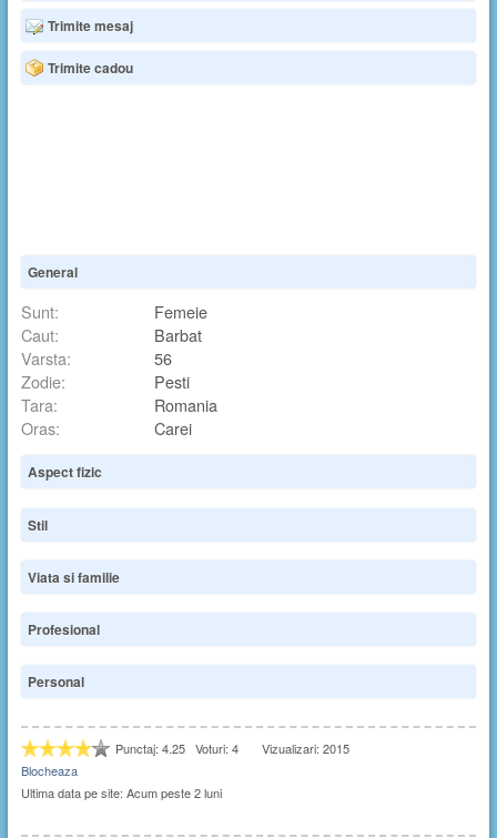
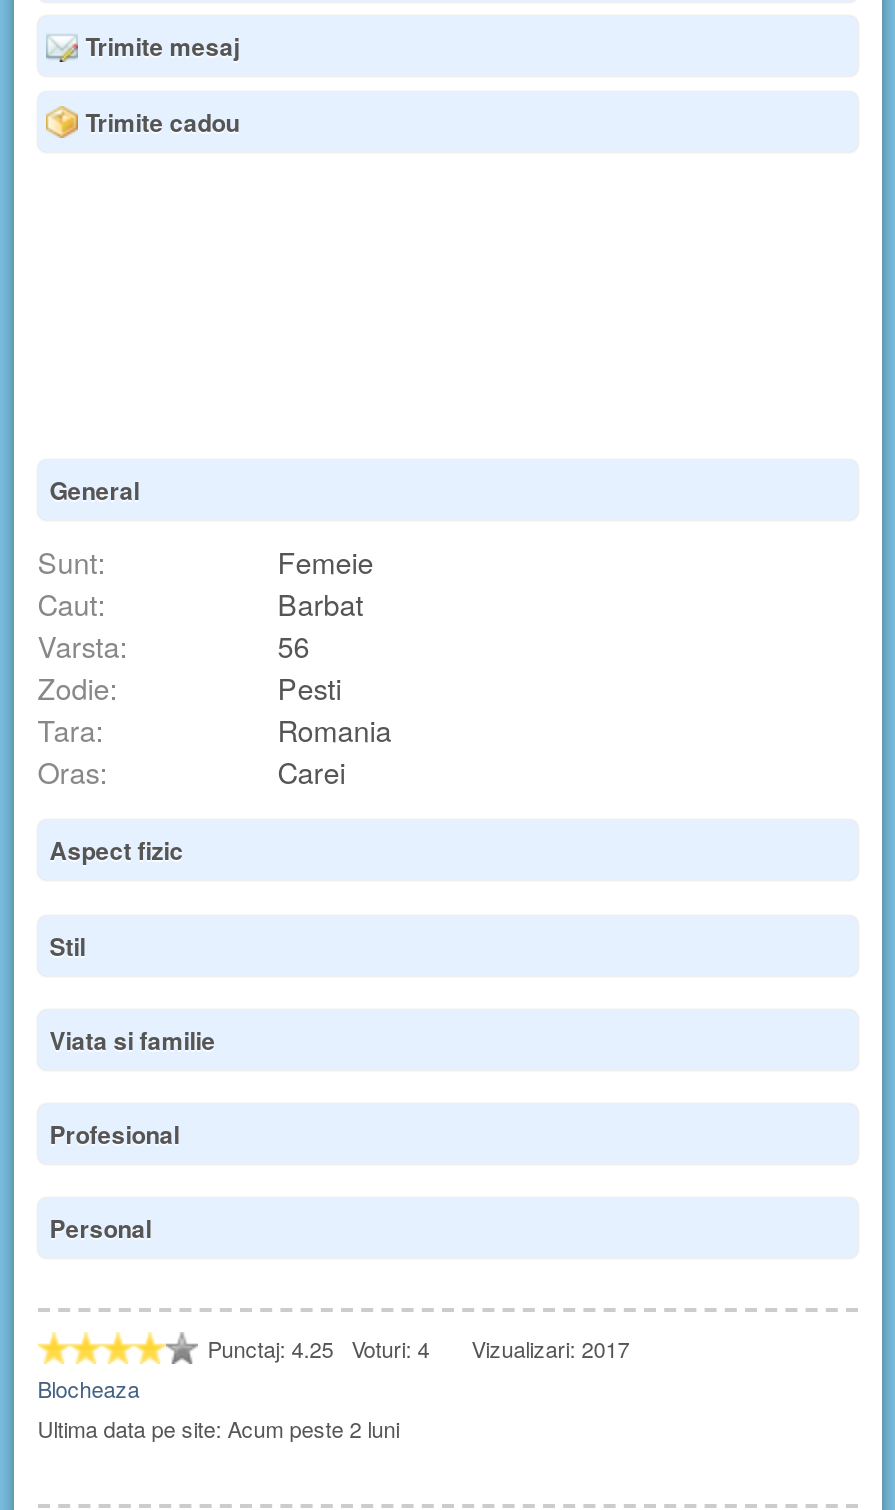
[115,739,349,757] Punctaj: 4.25 Voturi: 4 Vizualizari: 2015 -> [207,1331,629,1363] Punctaj: 4.25 Voturi: 4 Vizualizari: 2017

